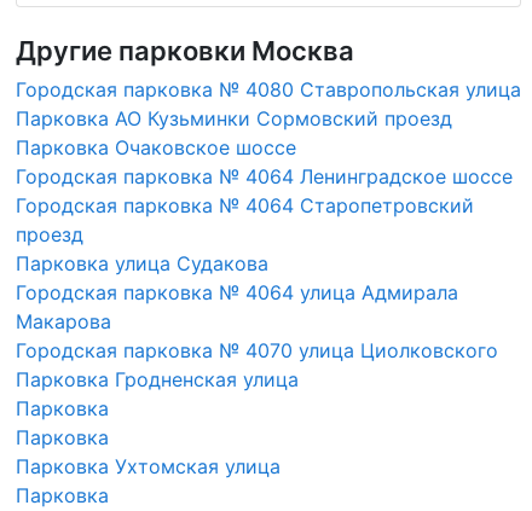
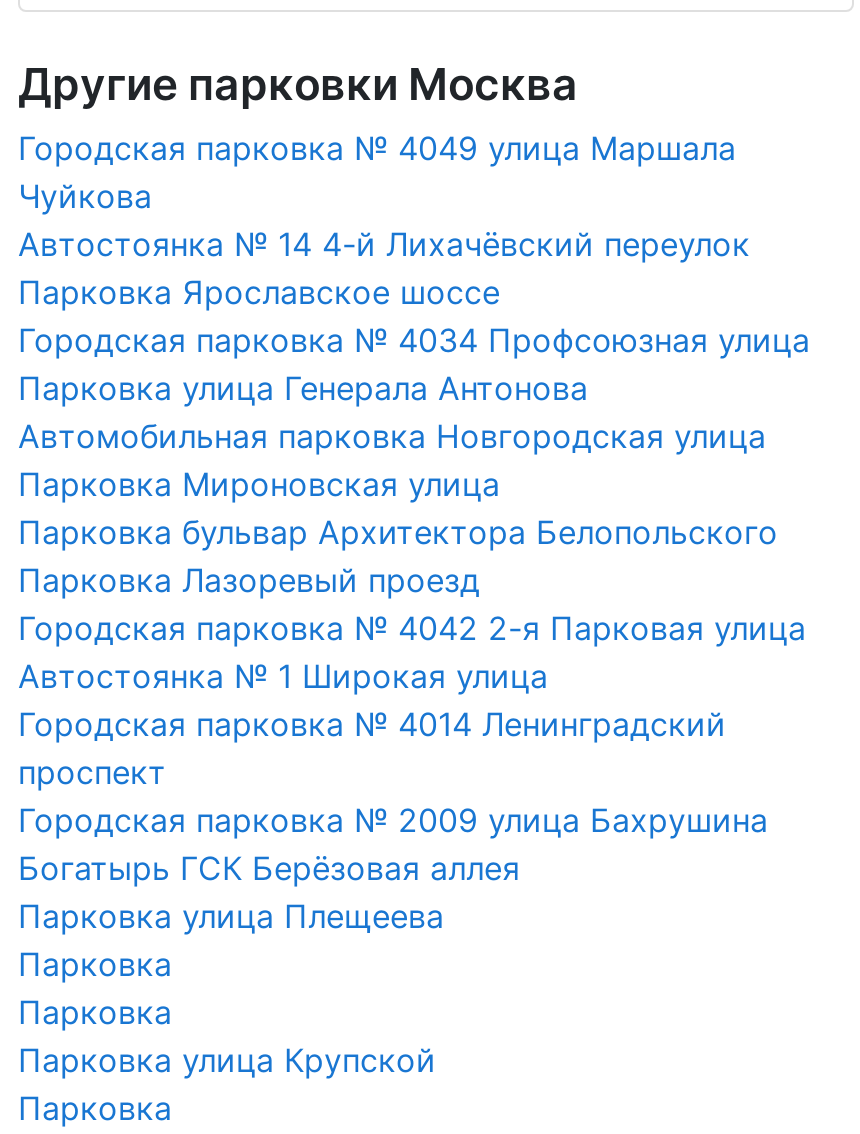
[16,77,521,391] Городская парковка № 4080 Ставропольская улица | Парковка АО Кузьминки Сормовский проезд | Парковка Очаковское шоссе | Городская парковка № 4064 Ленинградское шоссе | Городская парковка № 4064 Старопетровский | проезд | Парковка улица Судакова | Городская парковка № 4064 улица Адмирала | Макарова | Городская парковка № 4070 улица Циолковского | Парковка Гродненская улица -> [18,128,810,936] Городская парковка № 4049 улица Маршала | Чуйкова | Автостоянка № 14 4-й Лихачёвский переулок | Парковка Ярославское шоссе | Городская парковка № 4034 Профсоюзная улица | Парковка улица Генерала Антонова | Автомобильная парковка Новгородская улица | Парковка Мироновская улица | Парковка бульвар Архитектора Белопольского | Парковка Лазоревый проезд | Городская парковка № 4042 2-я Парковая улица | Автостоянка № 1 Широкая улица | Городская парковка № 4014 Ленинградский | проспект | Городская парковка № 2009 улица Бахрушина | Богатырь ГСК Берёзовая аллея | Парковка улица Плещеева
[16,454,281,478] Парковка Ухтомская улица -> [18,1040,436,1080] Парковка улица Крупской

